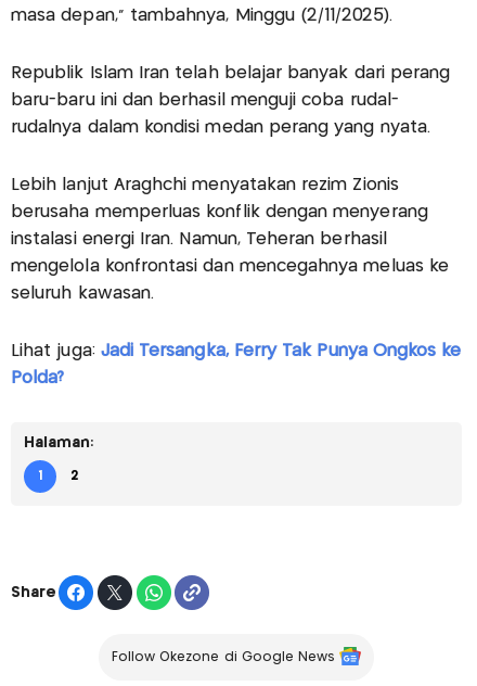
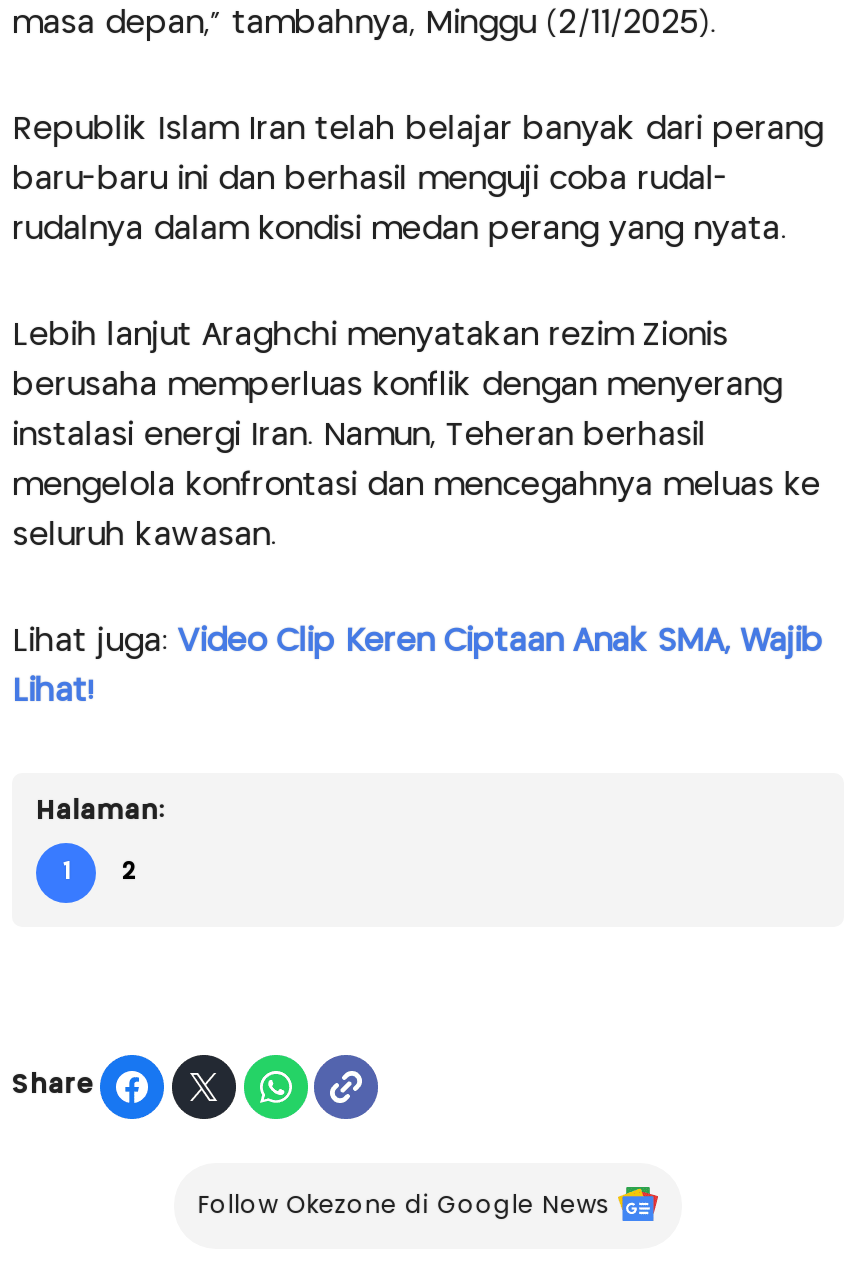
[11,343,461,359] Lihat juga: Jadi Tersangka, Ferry Tak Punya Ongkos ke -> [12,627,823,657] Lihat juga: Video Clip Keren Ciptaan Anak SMA, Wajib
[11,370,64,387] Polda? -> [12,677,93,707] Lihat!

